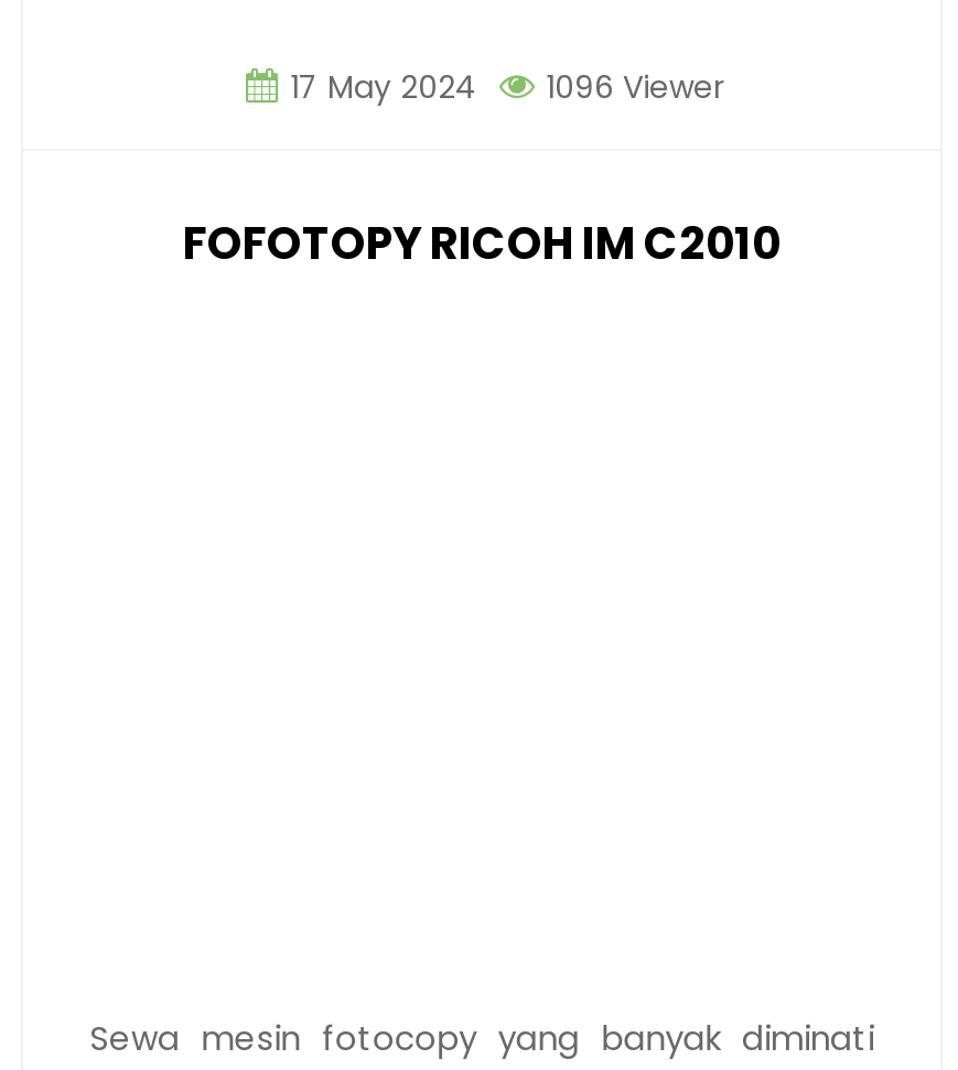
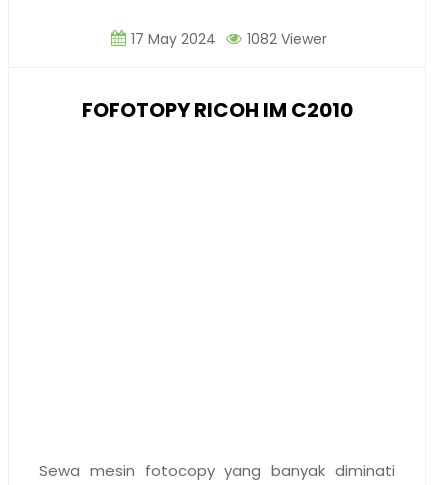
[281,65,724,109] 17 May 2024 1096 Viewer -> [126,29,326,49] 17 May 2024 1082 Viewer

